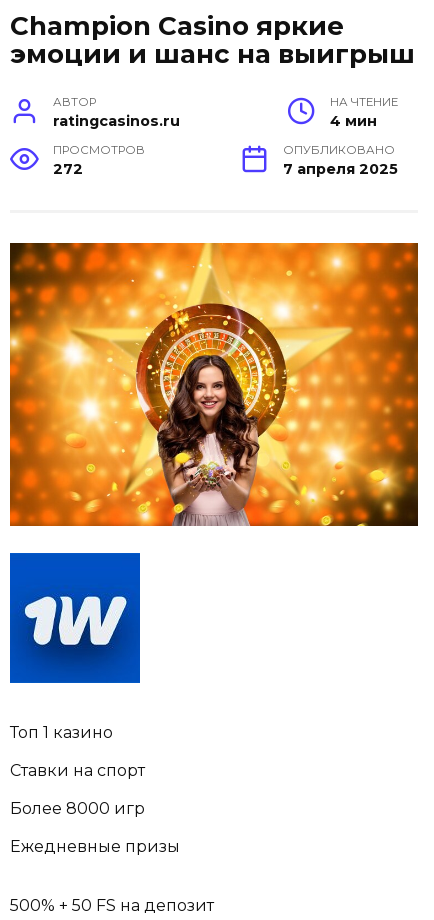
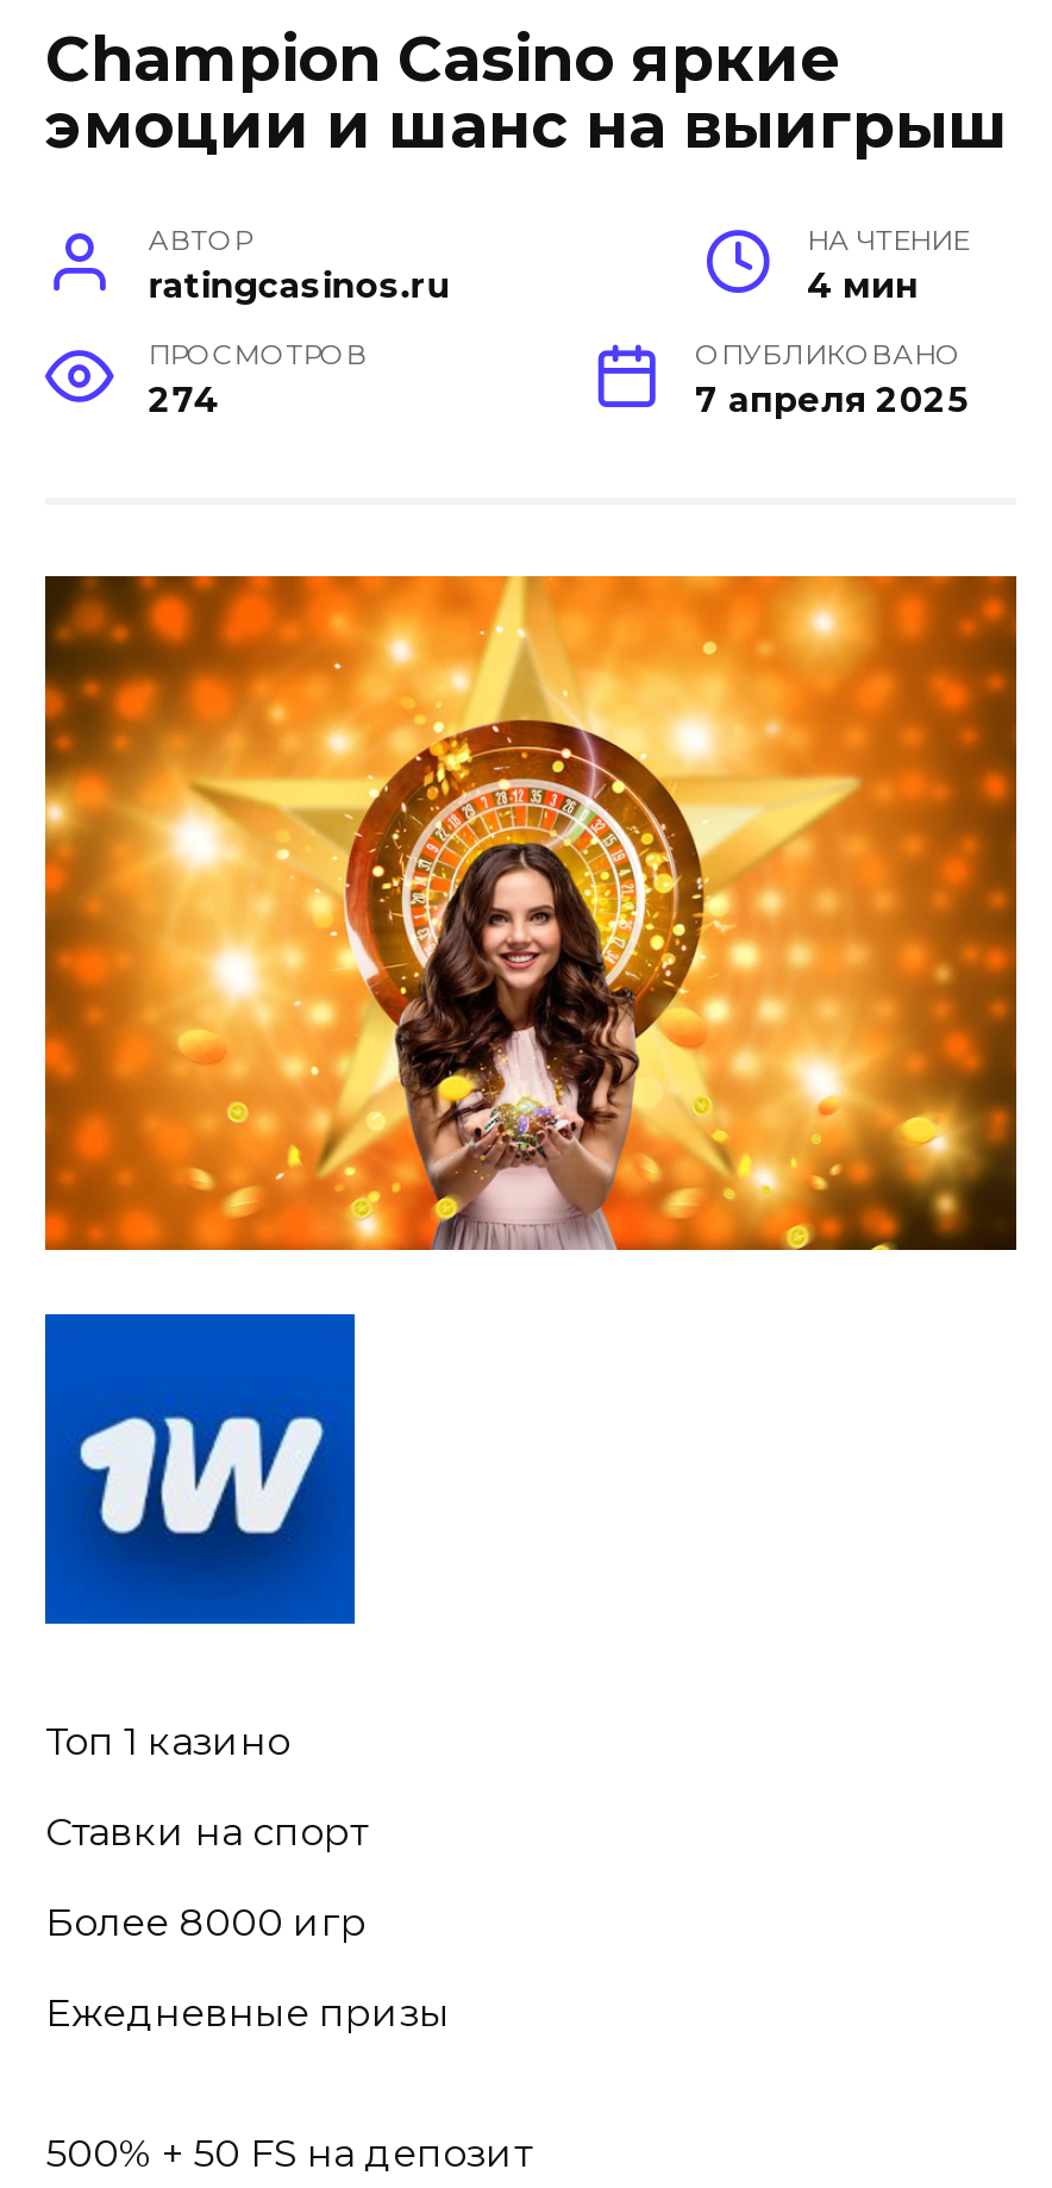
[53,160,83,178] 272 -> [148,378,219,421] 274

